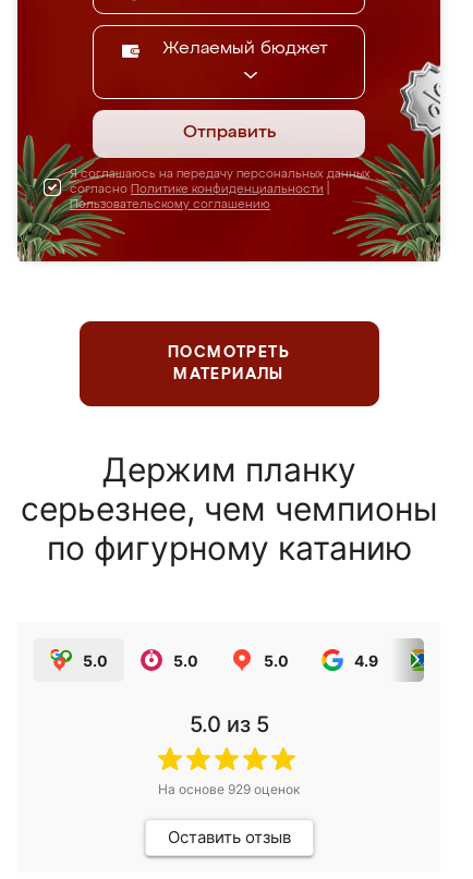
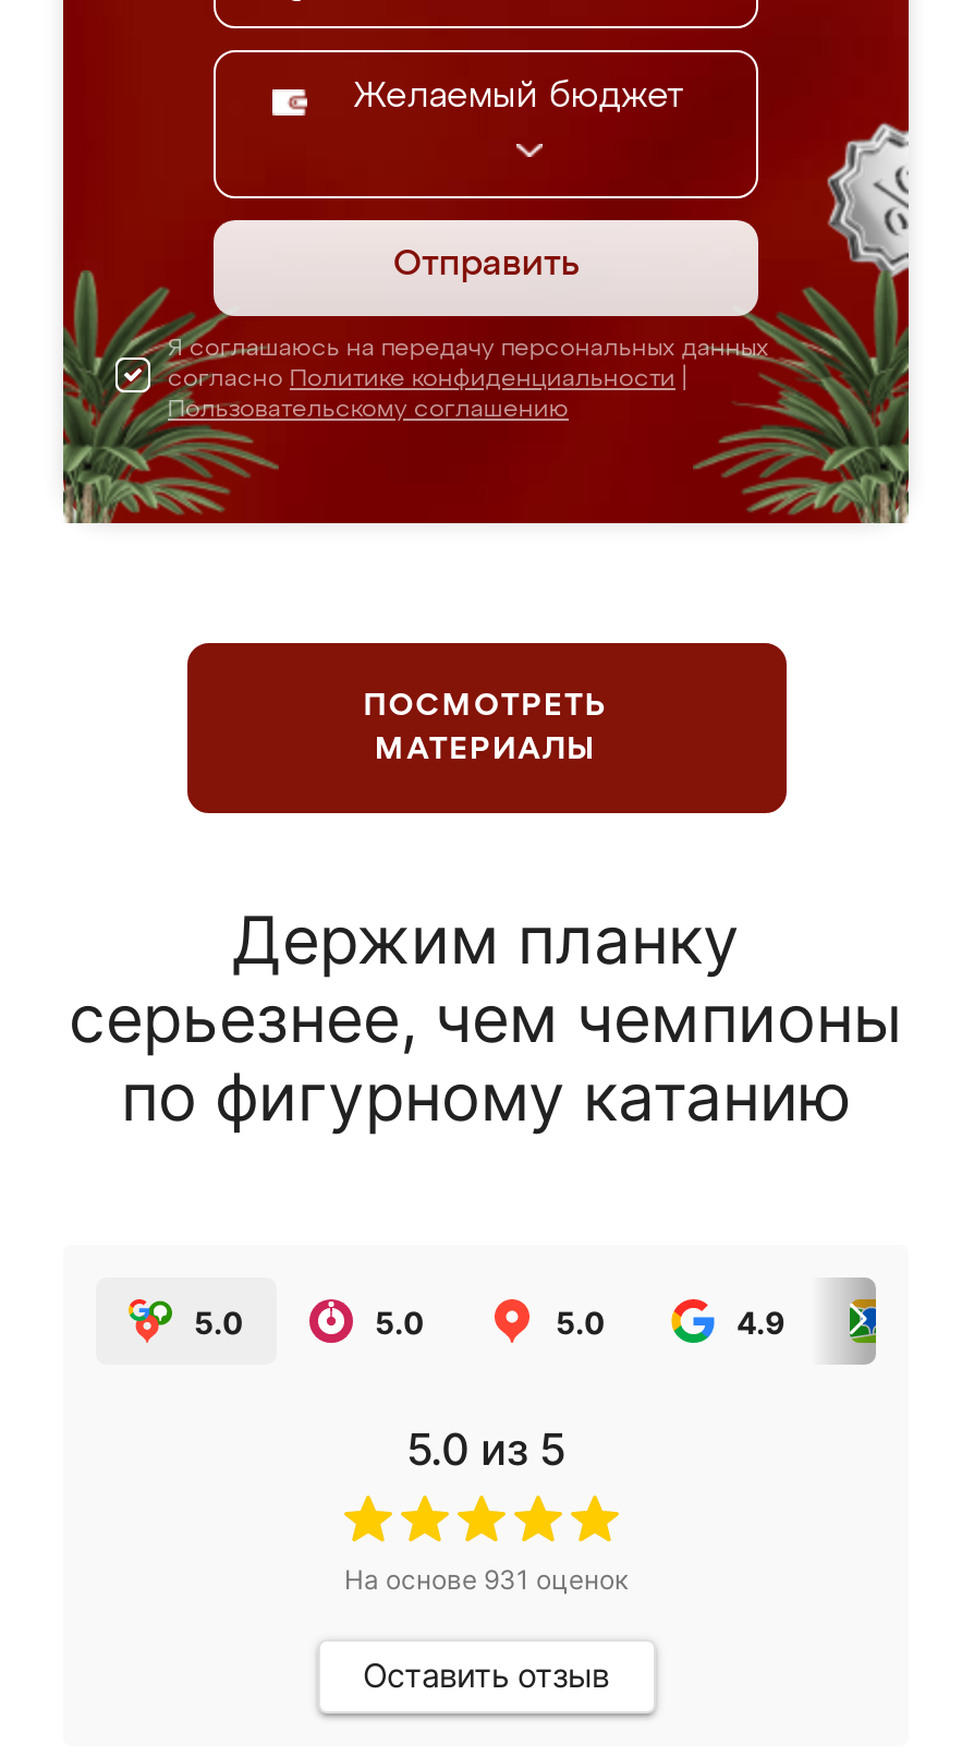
[158,781,300,797] На основе 929 оценок -> [344,1563,628,1596] На основе 931 оценок

